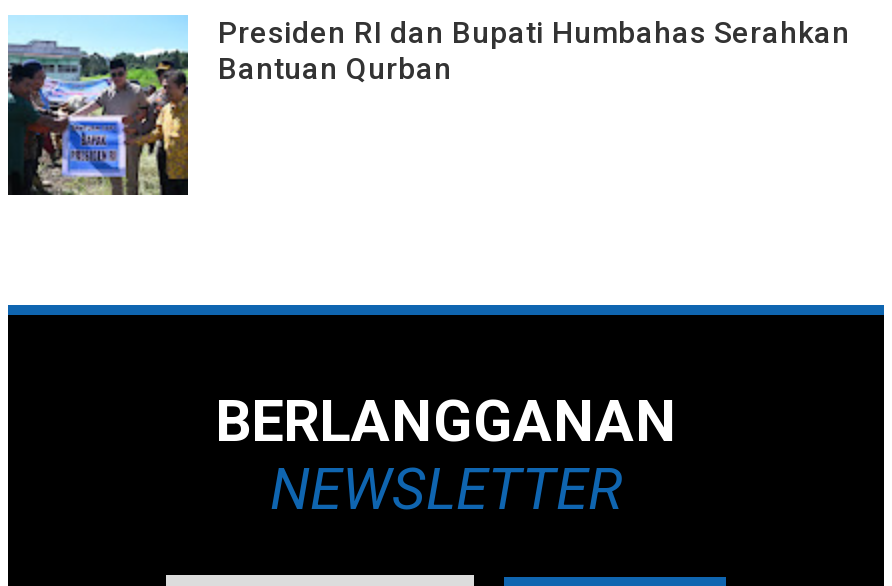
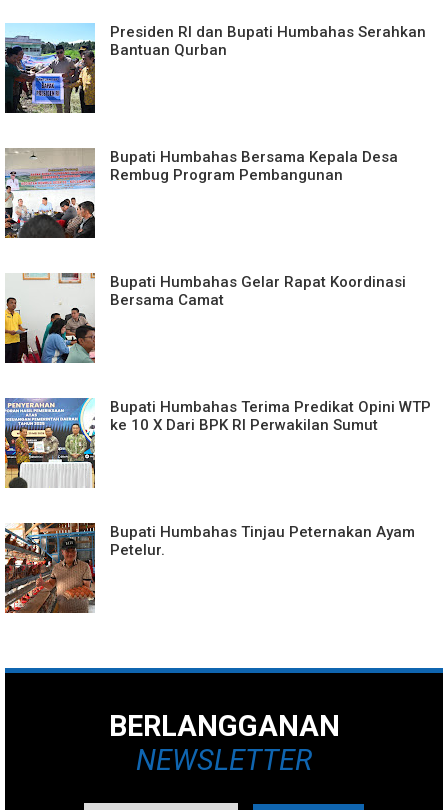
none -> [4,147,398,239] [image] | Bupati Humbahas Bersama Kepala Desa | Rembug Program Pembangunan
none -> [4,272,406,364] [image] | Bupati Humbahas Gelar Rapat Koordinasi | Bersama Camat
none -> [4,397,431,489] [image] | Bupati Humbahas Terima Predikat Opini WTP | ke 10 X Dari BPK RI Perwakilan Sumut
none -> [4,522,415,614] [image] | Bupati Humbahas Tinjau Peternakan Ayam | Petelur.

